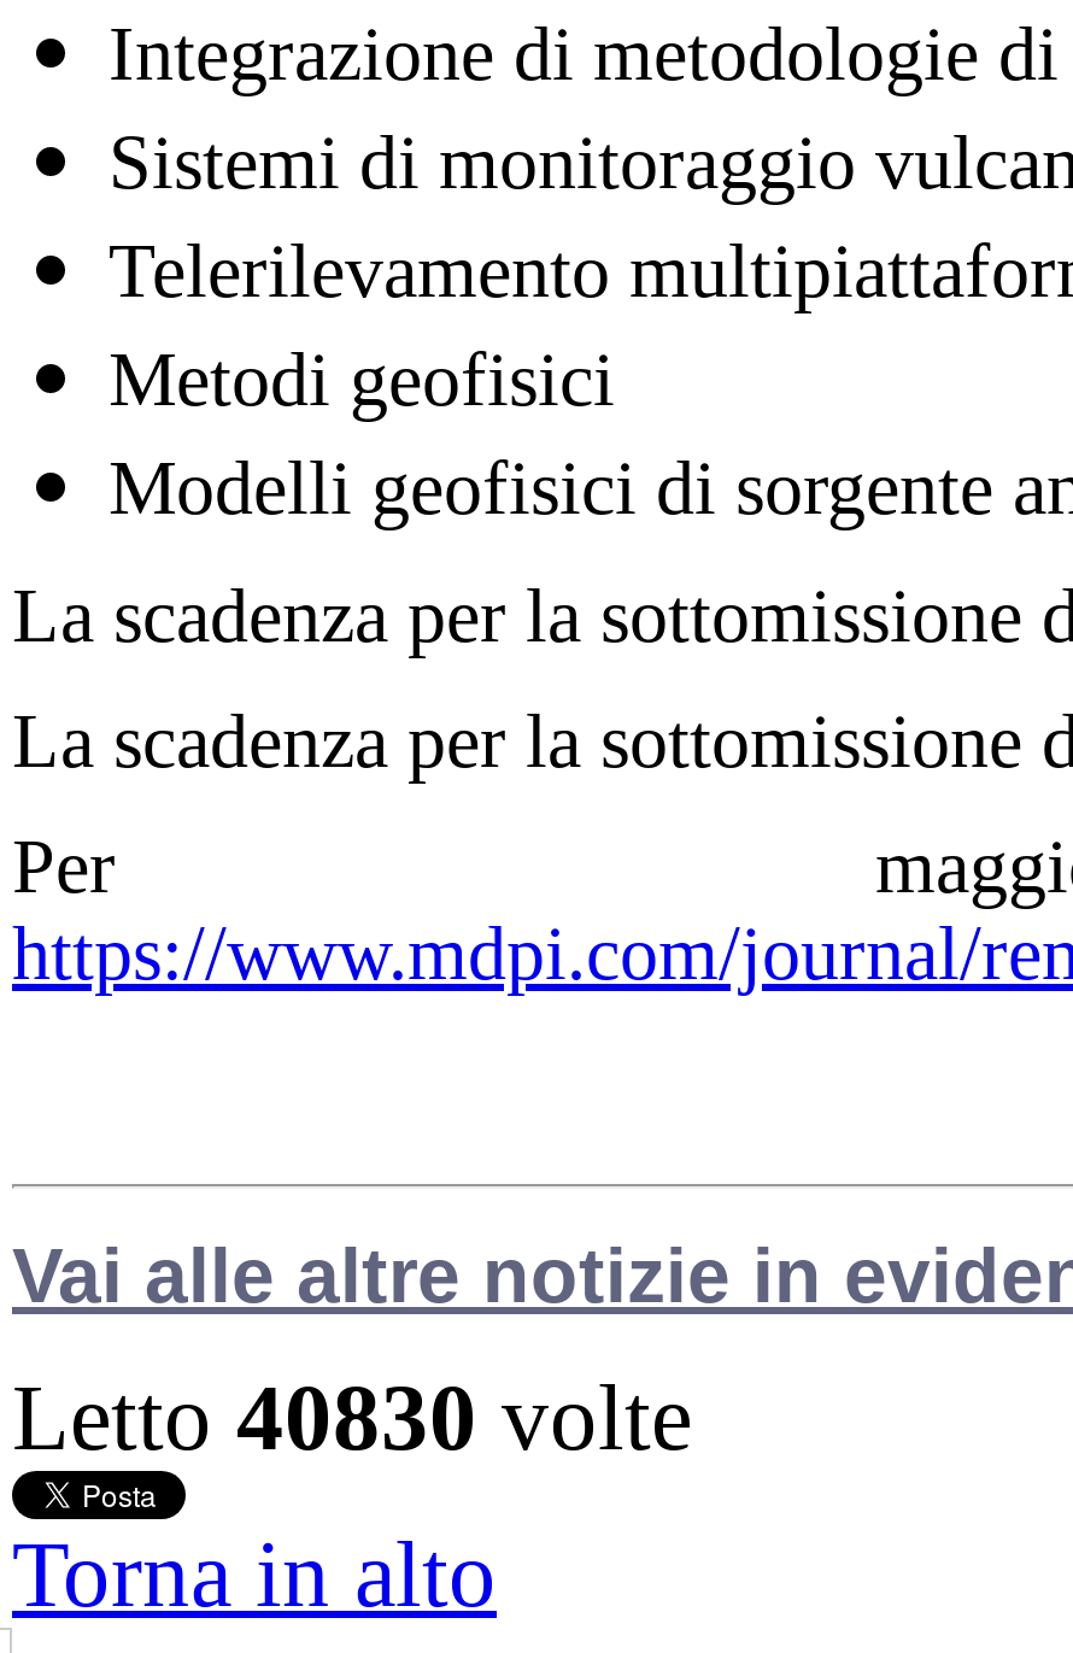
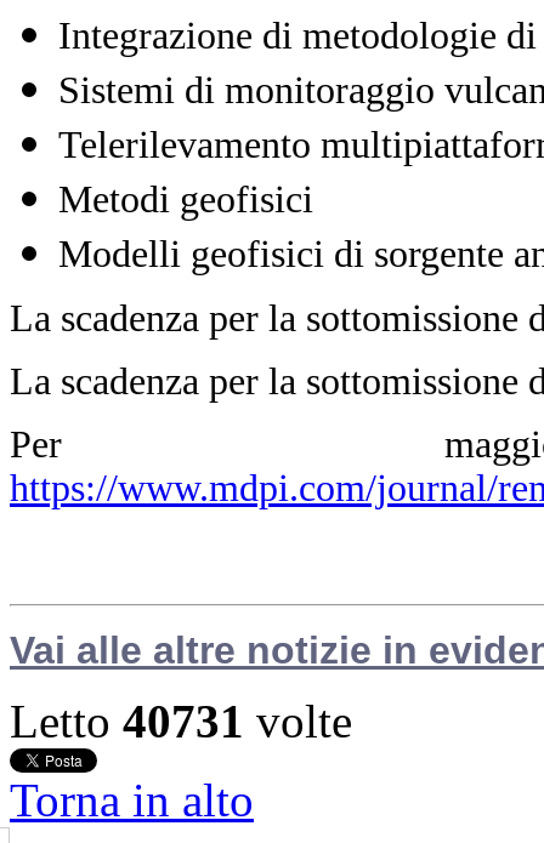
[12,1364,692,1468] Letto 40830 volte -> [10,695,352,747] Letto 40731 volte

